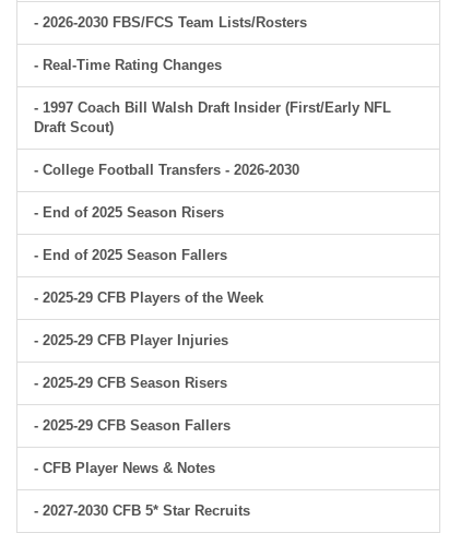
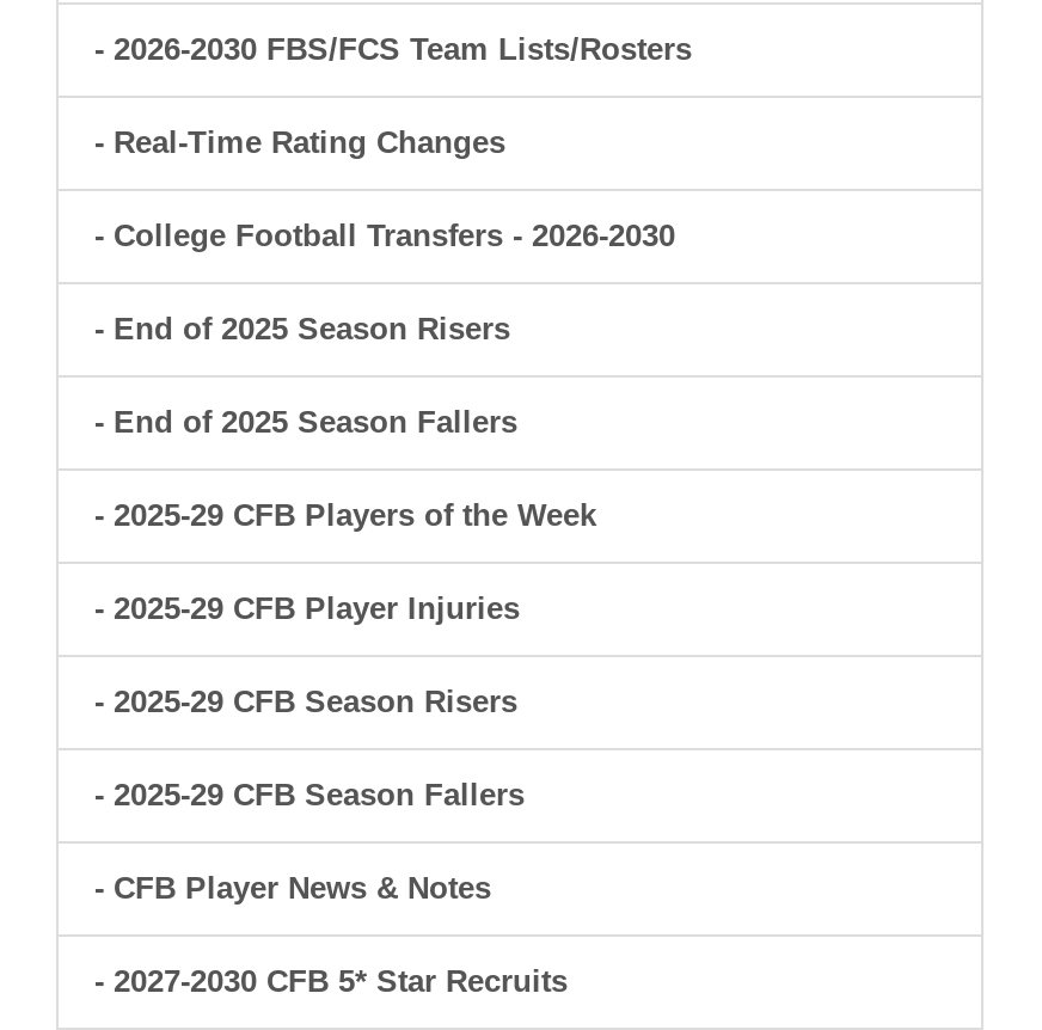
[34,99,391,135] - 1997 Coach Bill Walsh Draft Insider (First/Early NFL | Draft Scout) -> none

